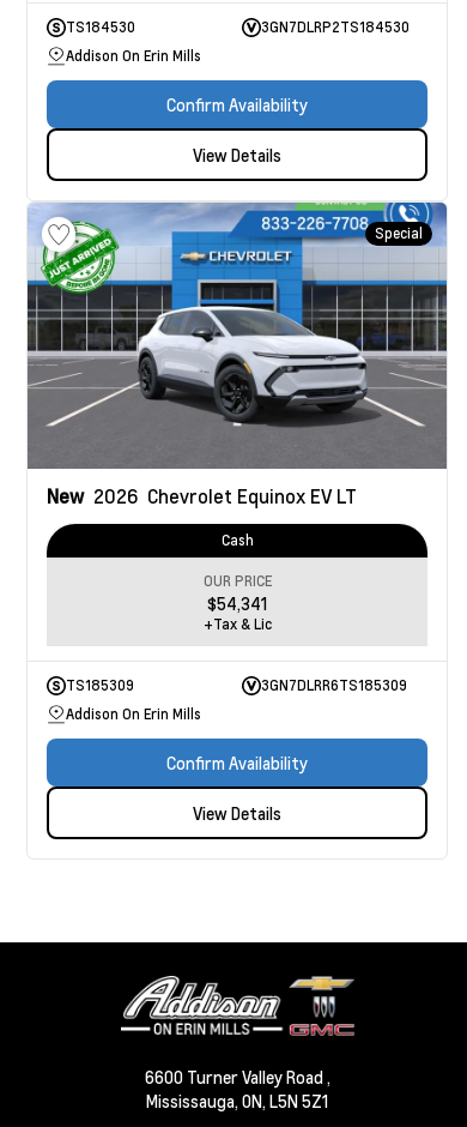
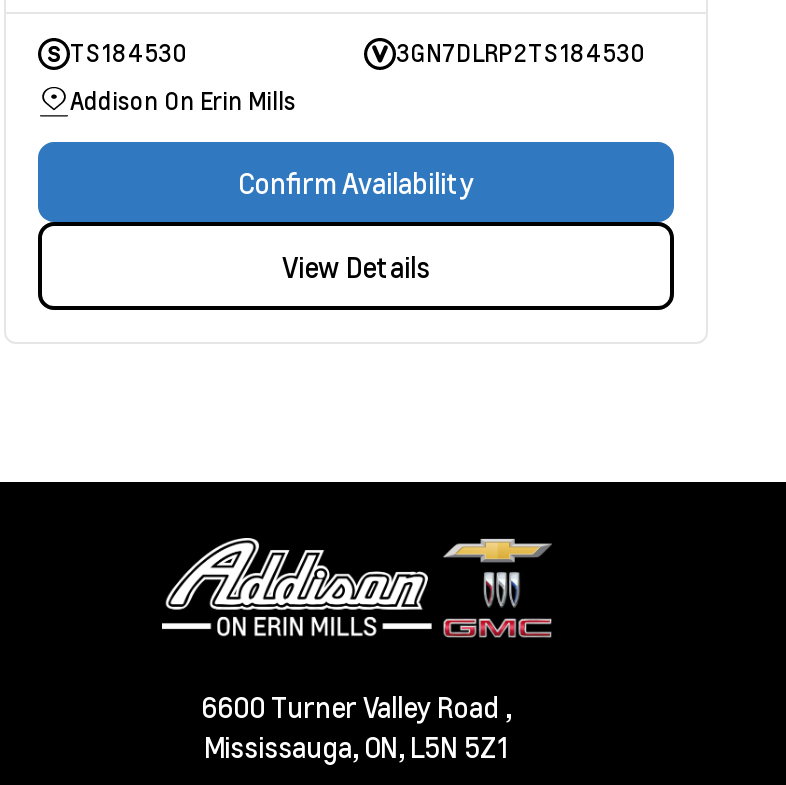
[26,201,448,470] [image] | Special -> none
[47,483,407,824] New 2026 Chevrolet Equinox EV LT | Cash | OUR PRICE | $54,341 | +Tax & Lic | TS185309 | 3GN7DLRR6TS185309 | Addison On Erin Mills | Confirm Availability | View Details -> none

